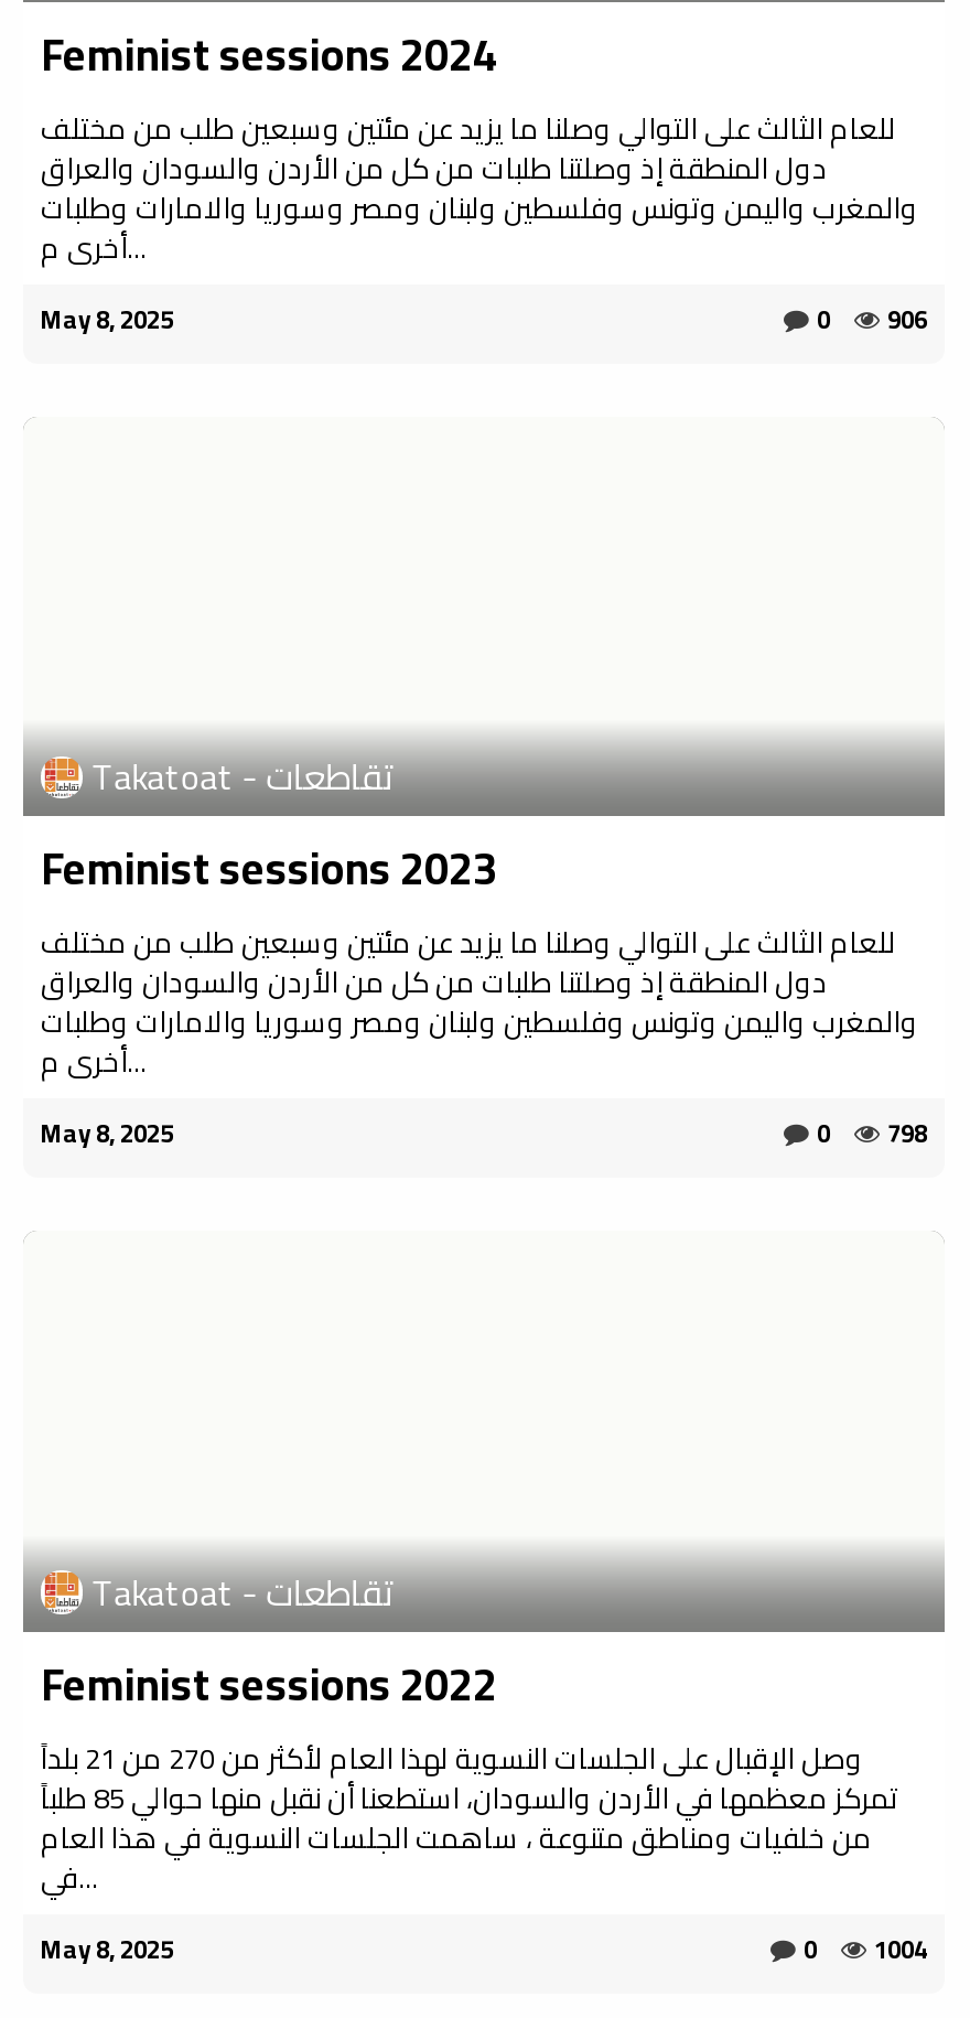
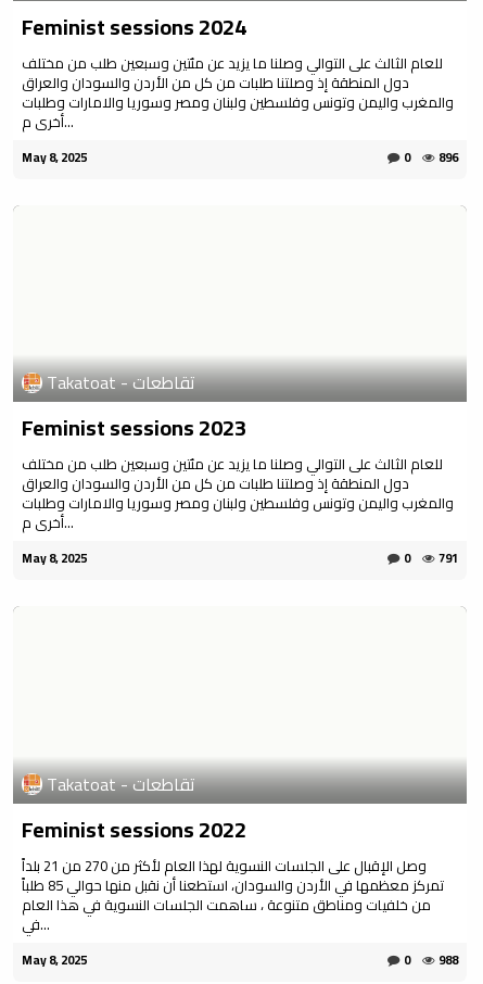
[817,294,927,341] 0 906 -> [404,145,458,168] 0 896
[817,1110,927,1156] 0 798 -> [404,546,458,569] 0 791
[804,1924,927,1971] 0 1004 -> [404,948,458,971] 0 988

